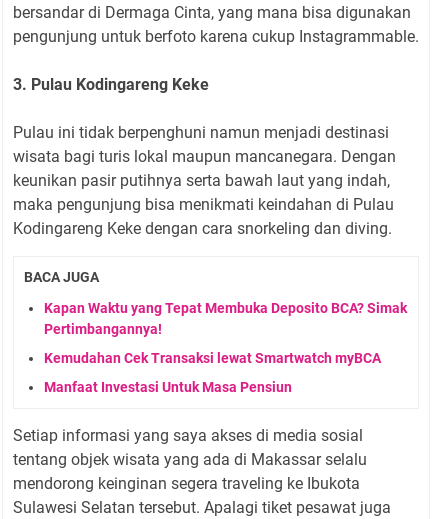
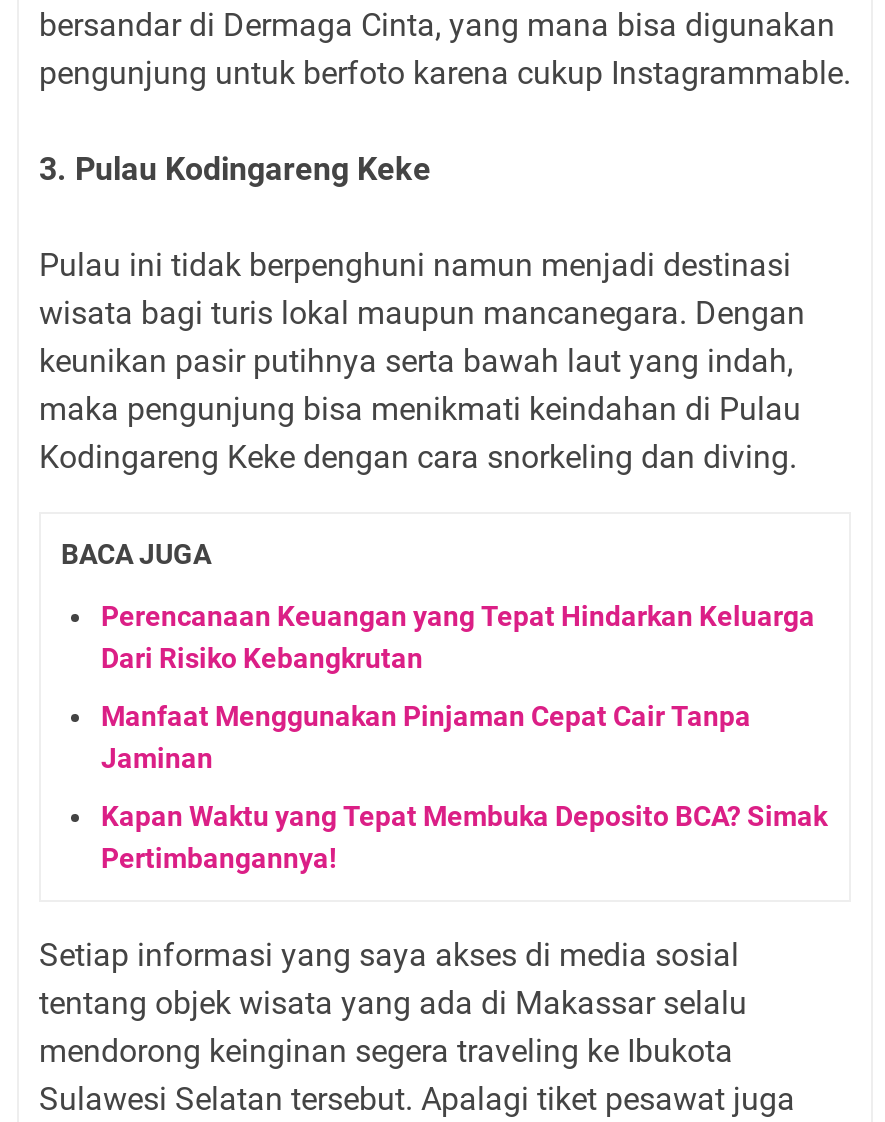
none -> [101,599,815,773] Perencanaan Keuangan yang Tepat Hindarkan Keluarga | Dari Risiko Kebangkrutan | Manfaat Menggunakan Pinjaman Cepat Cair Tanpa | Jaminan
moved [44,300,407,337] -> [101,799,827,873]: Kapan Waktu yang Tepat Membuka Deposito BCA? Simak | Pertimbangannya!
[44,350,381,395] Kemudahan Cek Transaksi lewat Smartwatch myBCA | Manfaat Investasi Untuk Masa Pensiun -> none

